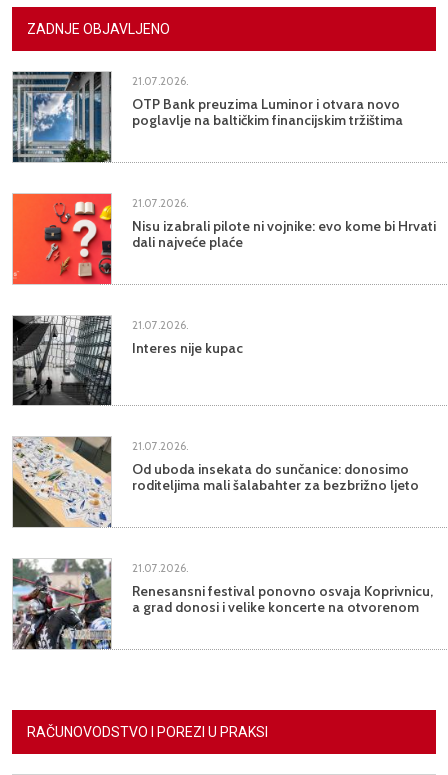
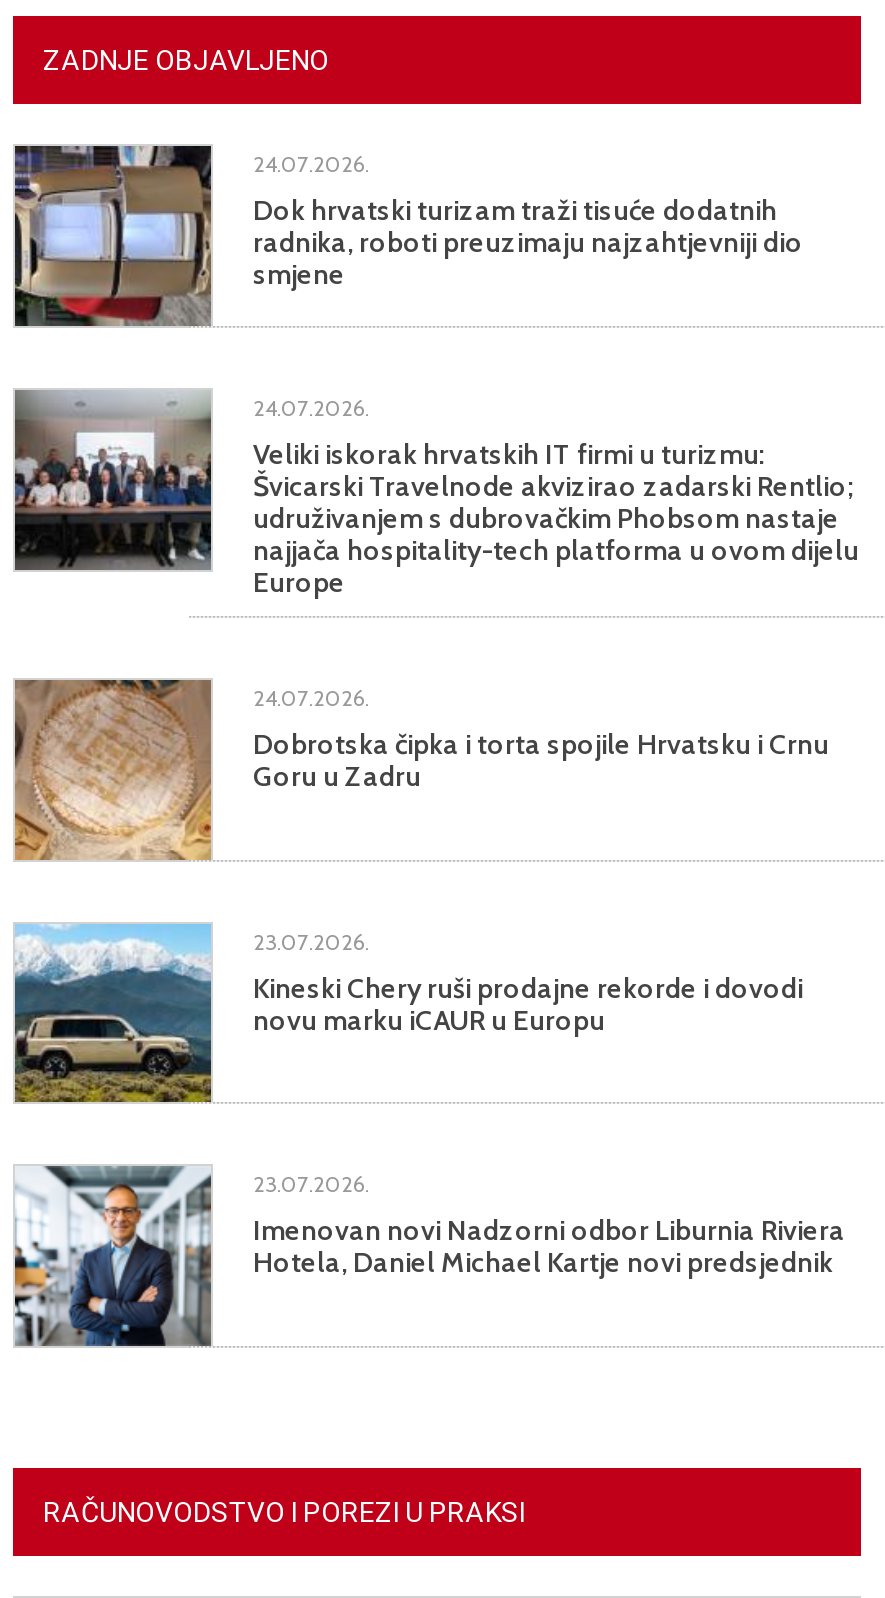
[12,71,403,163] [image] | 21.07.2026. | OTP Bank preuzima Luminor i otvara novo | poglavlje na baltičkim financijskim tržištima -> [15,144,803,328] [image] | 24.07.2026. | Dok hrvatski turizam traži tisuće dodatnih | radnika, roboti preuzimaju najzahtjevniji dio | smjene
[12,193,436,285] [image] | 21.07.2026. | Nisu izabrali pilote ni vojnike: evo kome bi Hrvati | dali najveće plaće -> [13,388,859,600] [image] | 24.07.2026. | Veliki iskorak hrvatskih IT firmi u turizmu: | Švicarski Travelnode akvizirao zadarski Rentlio; | udruživanjem s dubrovačkim Phobsom nastaje | najjača hospitality-tech platforma u ovom dijelu | Europe
[12,316,243,406] [image] | 21.07.2026. | Interes nije kupac -> [13,678,829,862] [image] | 24.07.2026. | Dobrotska čipka i torta spojile Hrvatsku i Crnu | Goru u Zadru
[13,436,419,528] [image] | 21.07.2026. | Od uboda insekata do sunčanice: donosimo | roditeljima mali šalabahter za bezbrižno ljeto -> [13,922,803,1104] [image] | 23.07.2026. | Kineski Chery ruši prodajne rekorde i dovodi | novu marku iCAUR u Europu
[12,558,433,650] [image] | 21.07.2026. | Renesansni festival ponovno osvaja Koprivnicu, | a grad donosi i velike koncerte na otvorenom -> [15,1164,845,1348] [image] | 23.07.2026. | Imenovan novi Nadzorni odbor Liburnia Riviera | Hotela, Daniel Michael Kartje novi predsjednik

